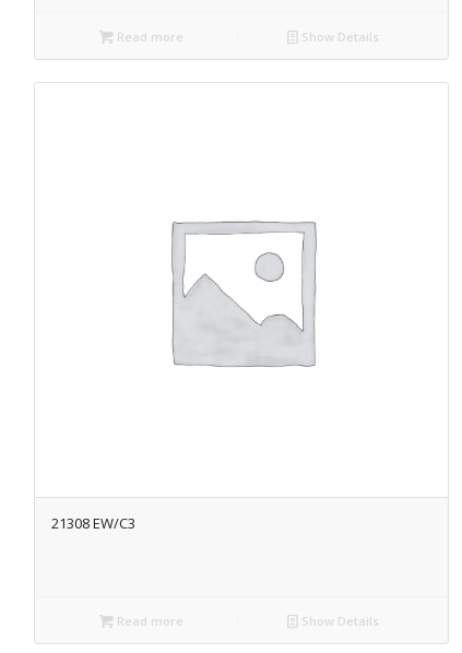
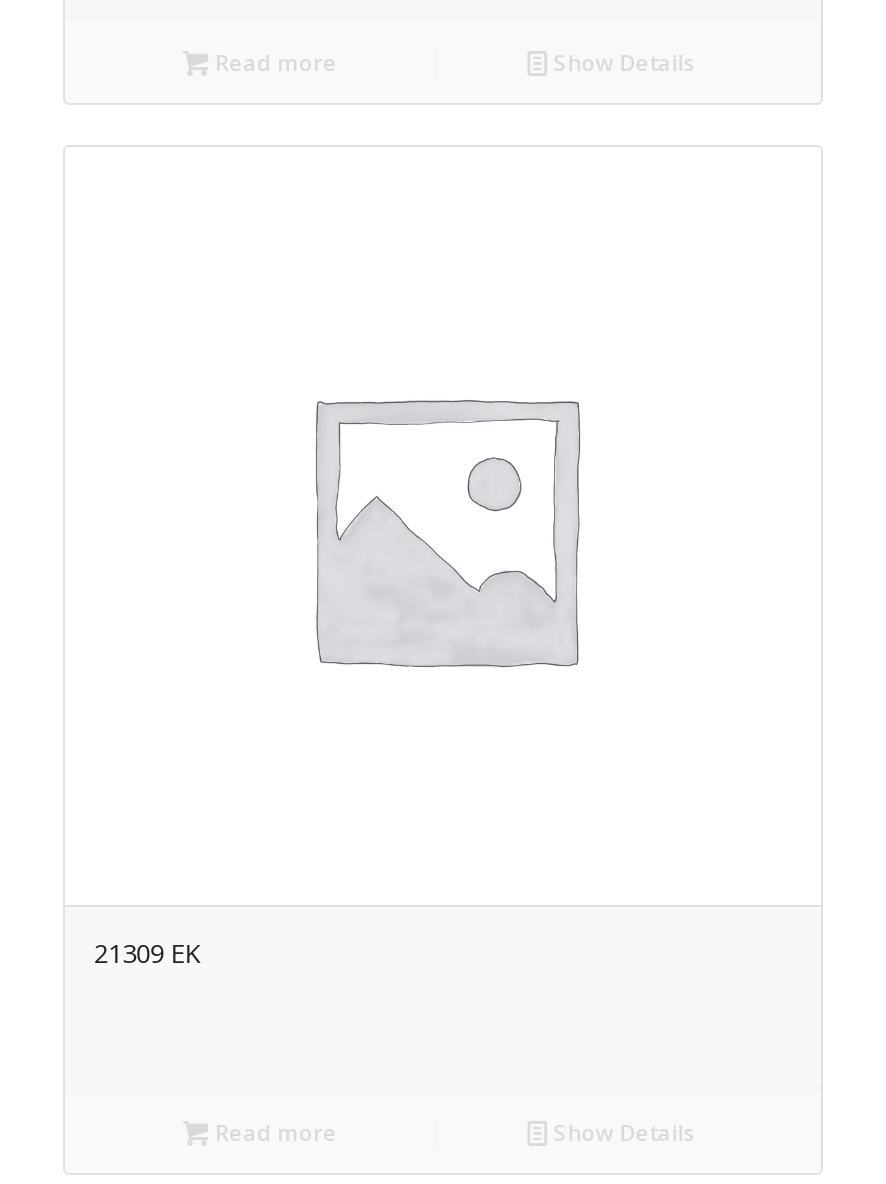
[51,513,135,533] 21308 EW/C3 -> [94,935,200,971] 21309 EK

